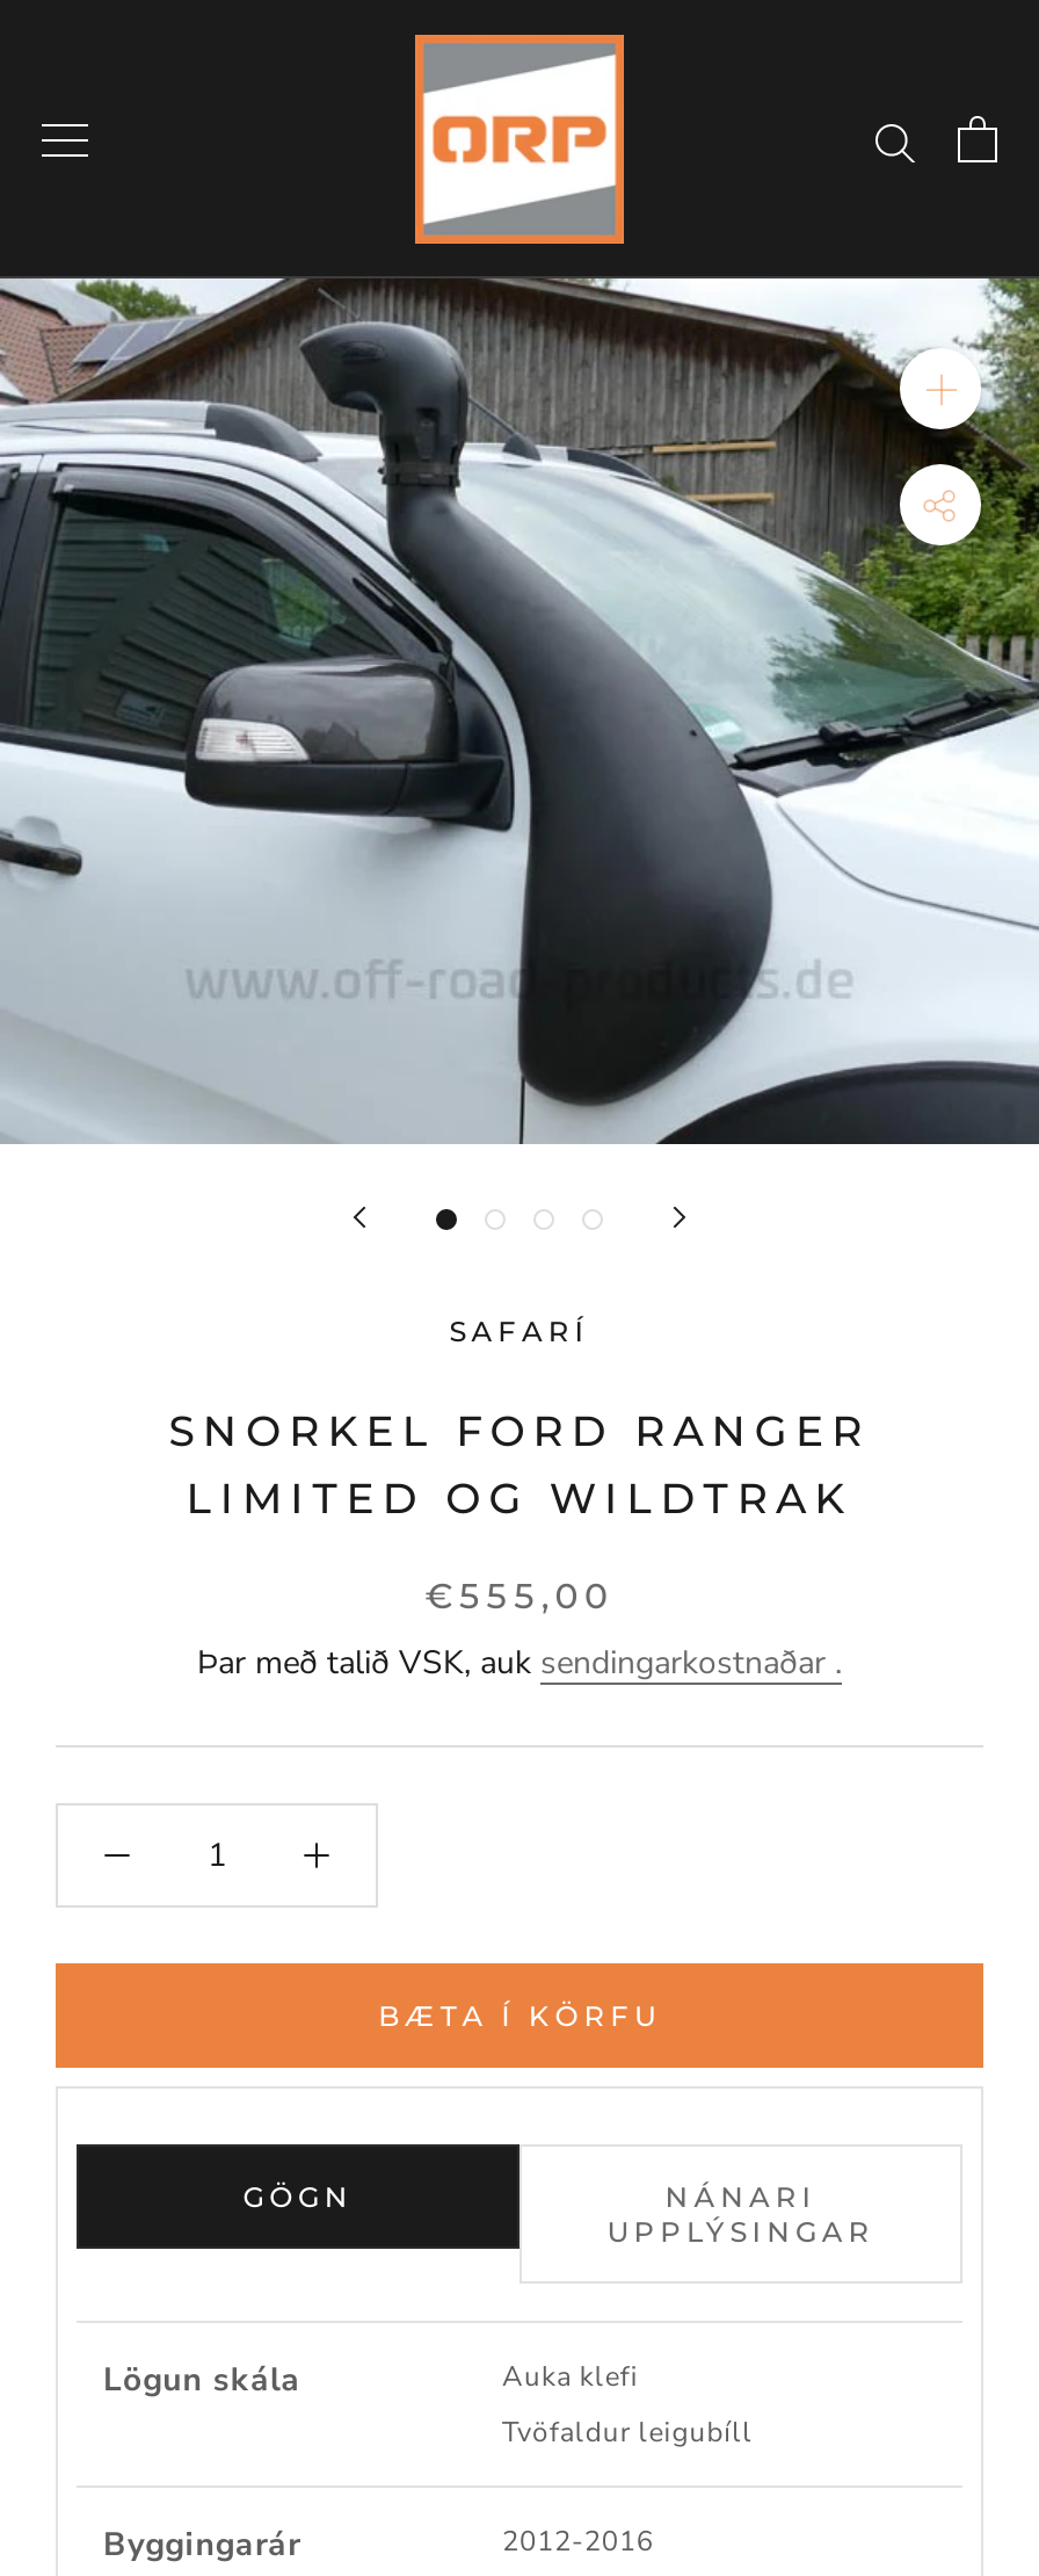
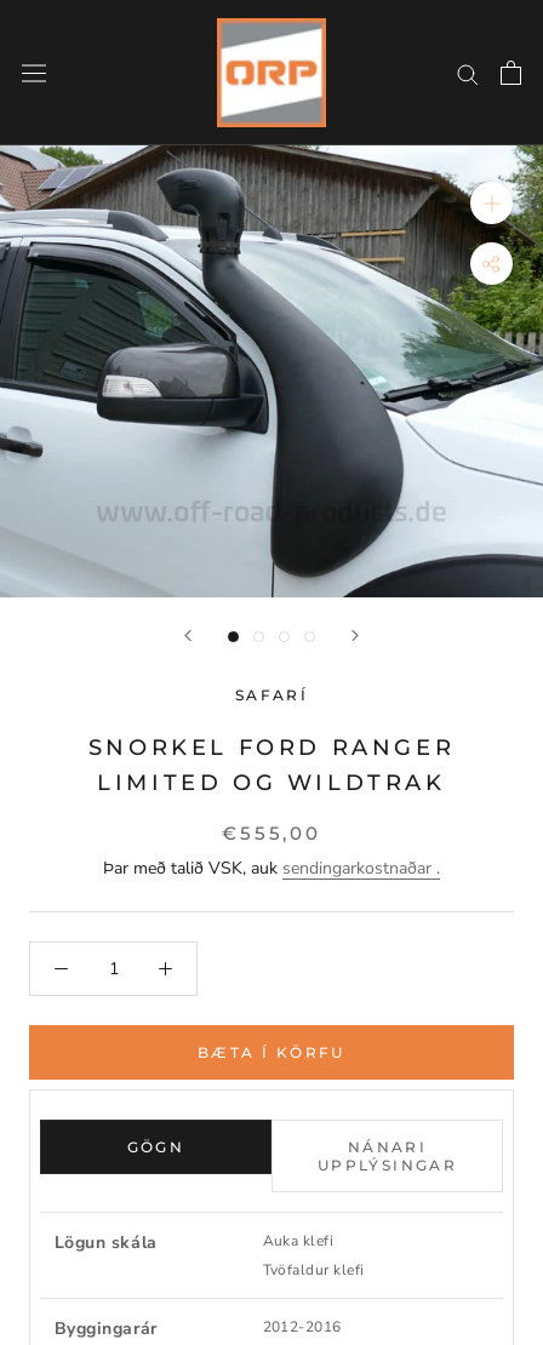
[502,2414,753,2451] Tvöfaldur leigubíll -> [262,1261,364,1280] Tvöfaldur klefi

